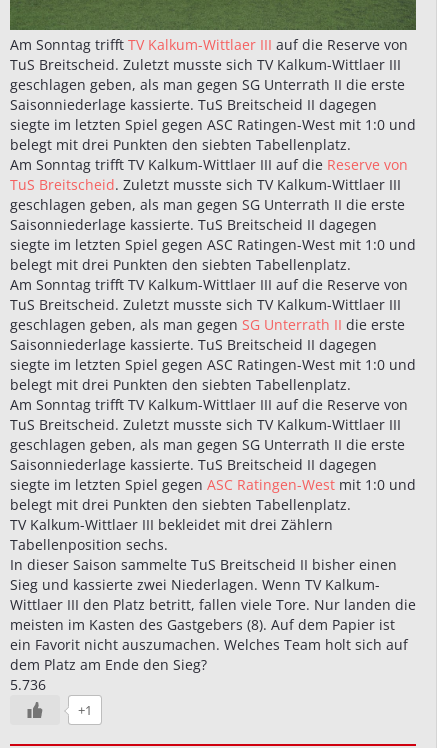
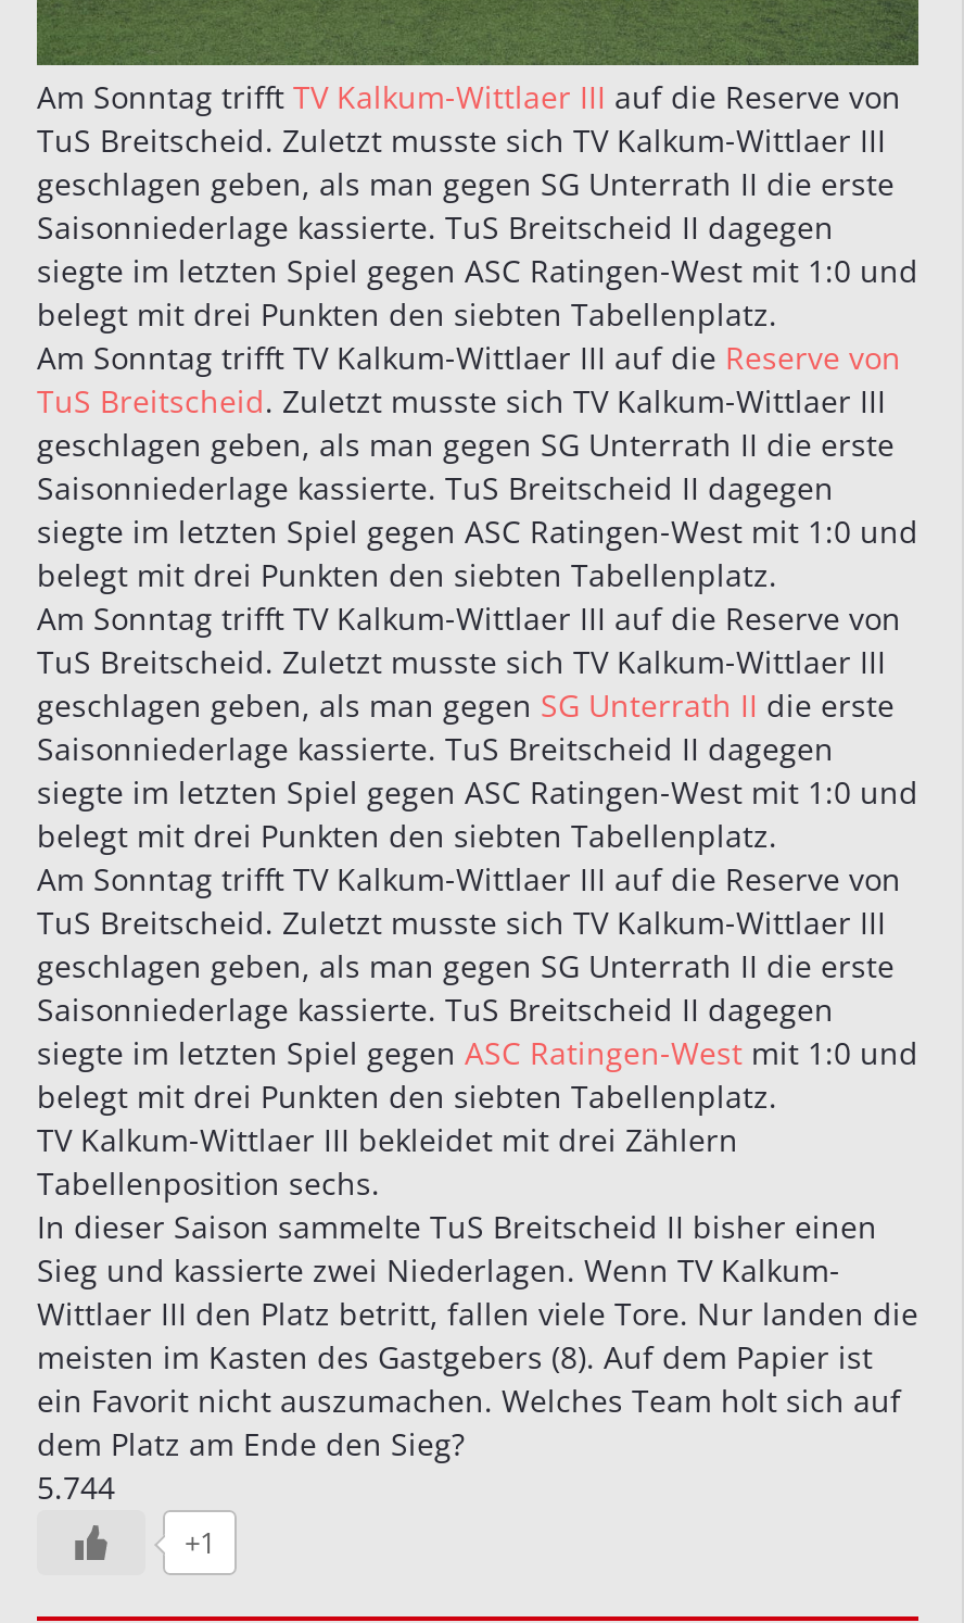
[10,675,46,694] 5.736 -> [37,1467,115,1508] 5.744

